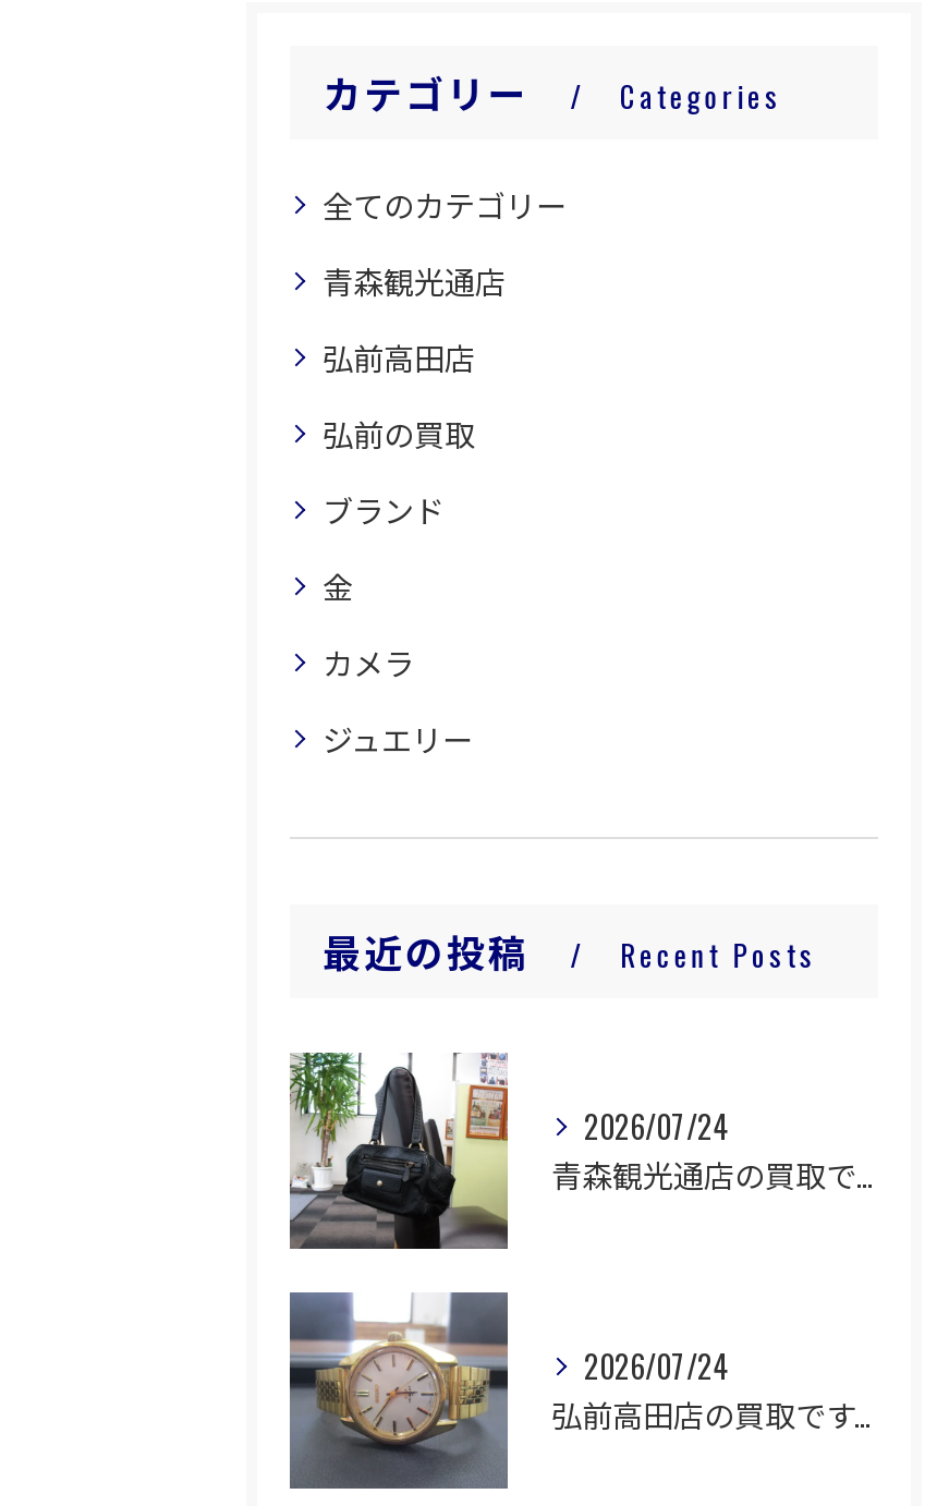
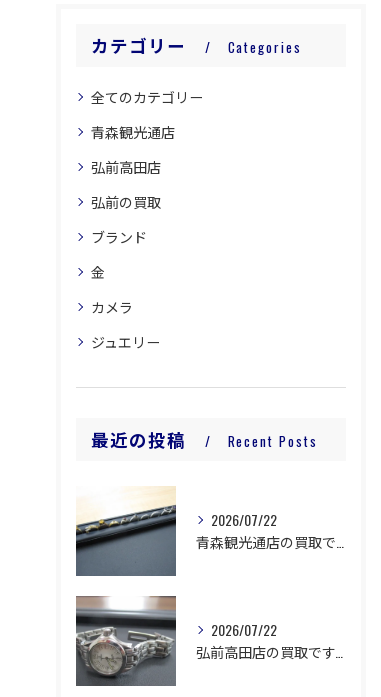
[288,1050,728,1251] [image] | 2026/07/24 -> [75,486,277,577] [image] | 2026/07/22
[288,1292,728,1478] [image] | 2026/07/24 -> [76,596,277,681] [image] | 2026/07/22

